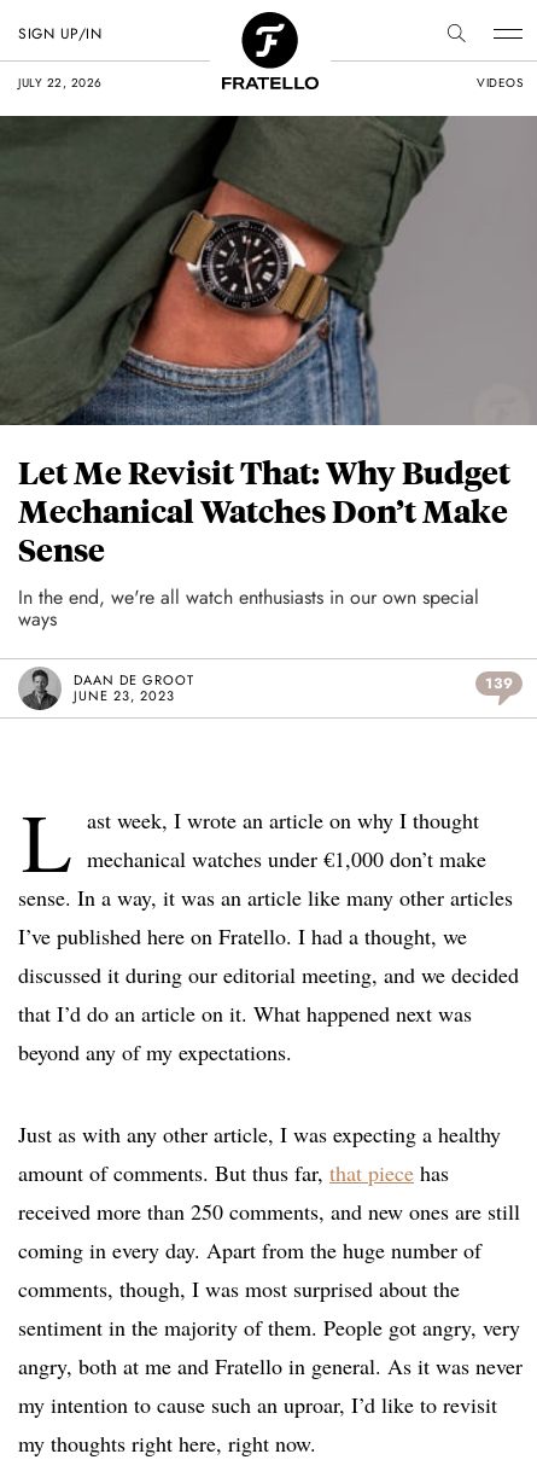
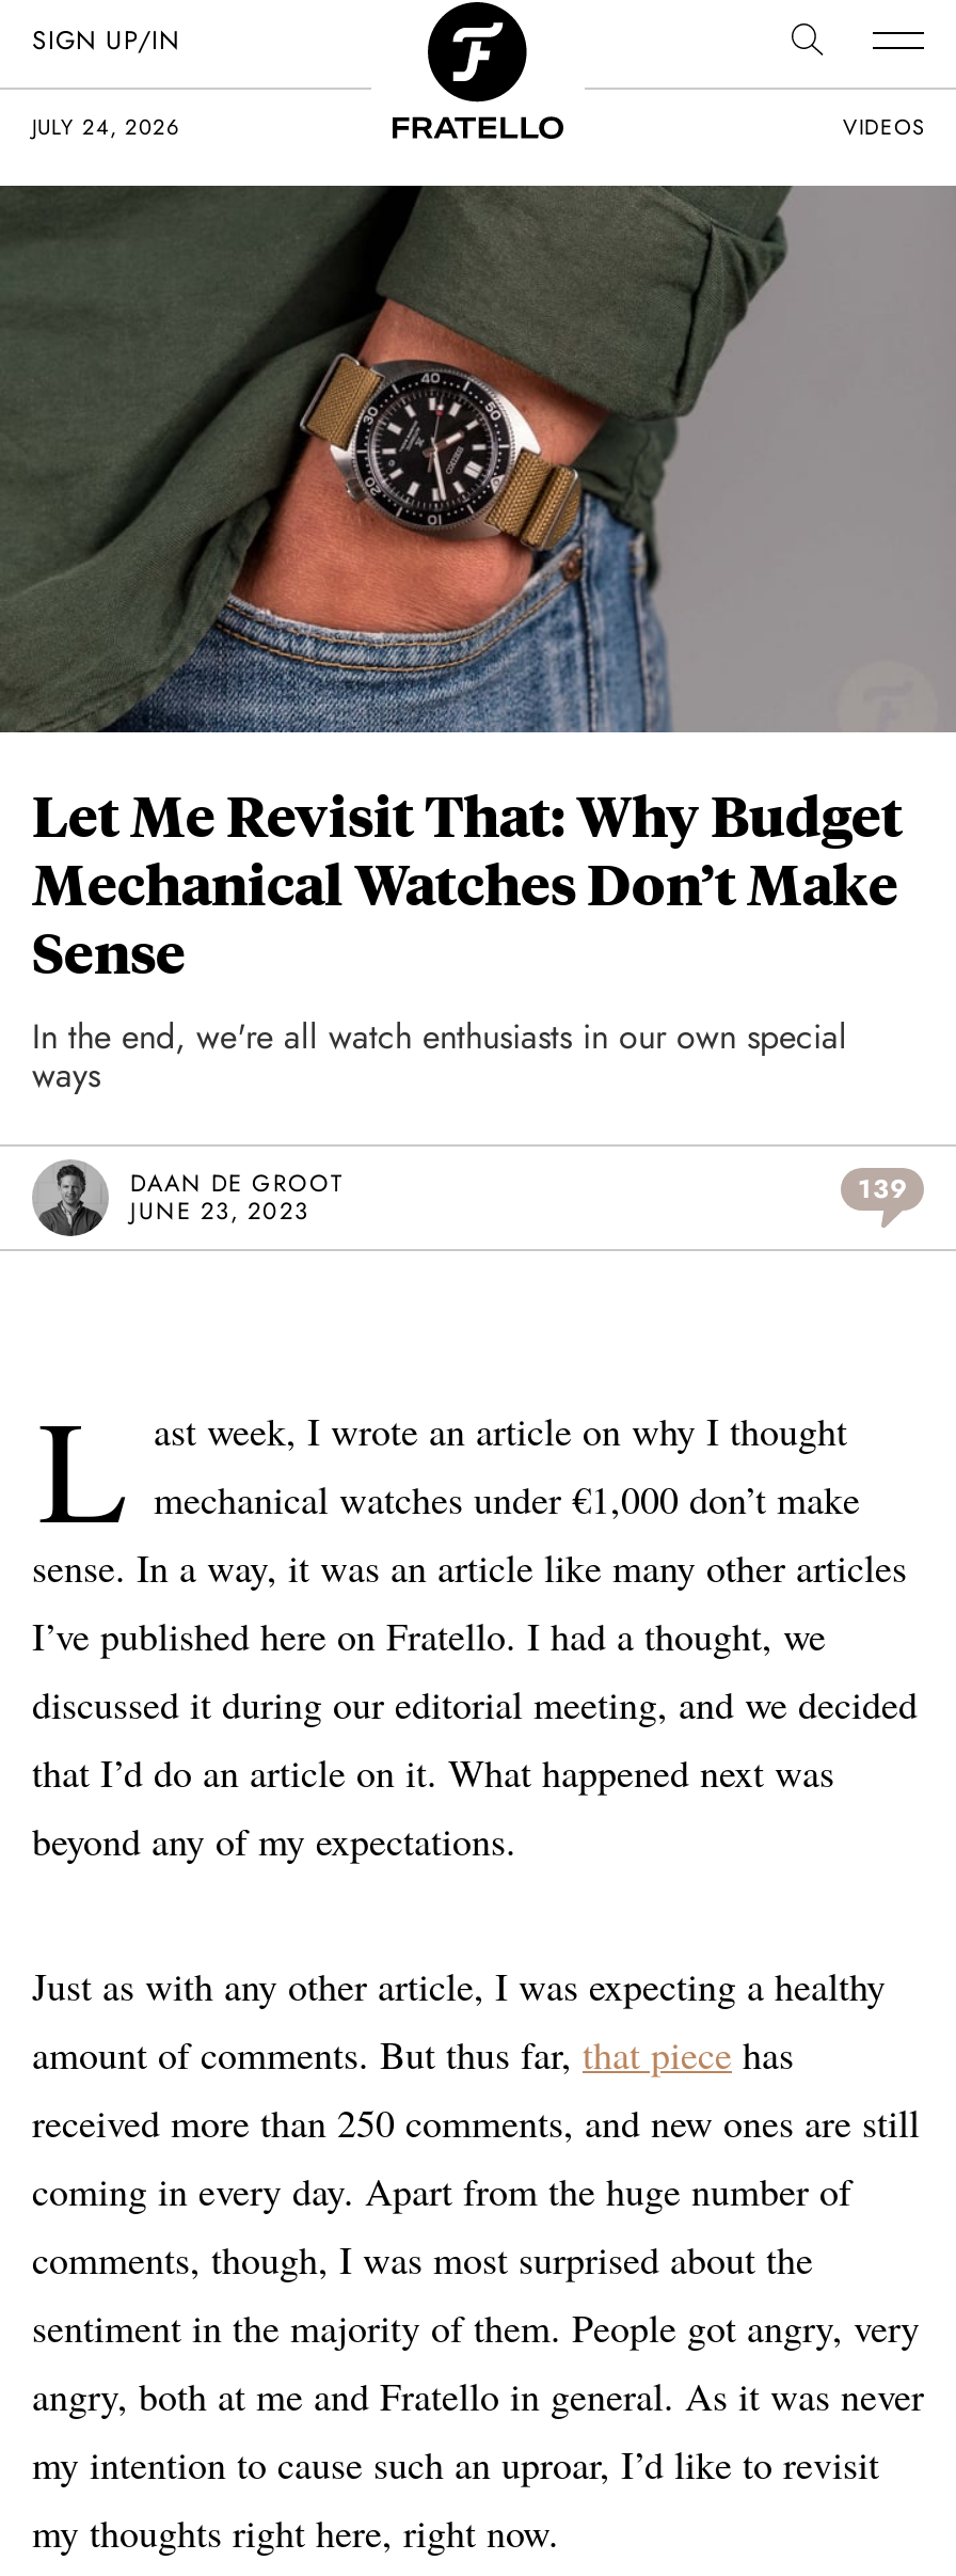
[18,74,102,92] JULY 22, 2026 -> [32,111,180,143] JULY 24, 2026

